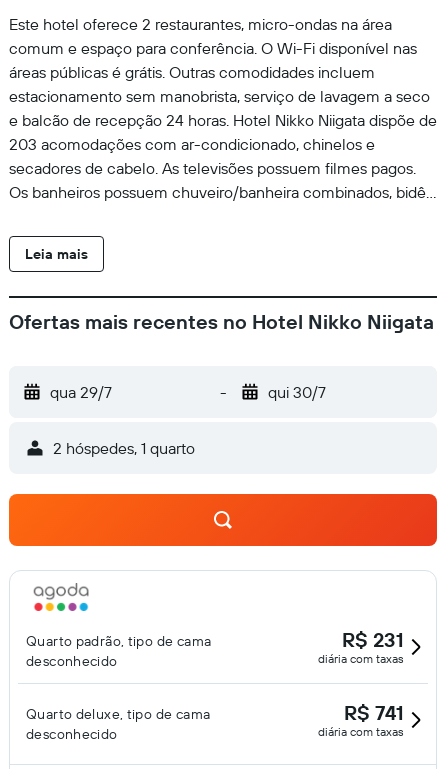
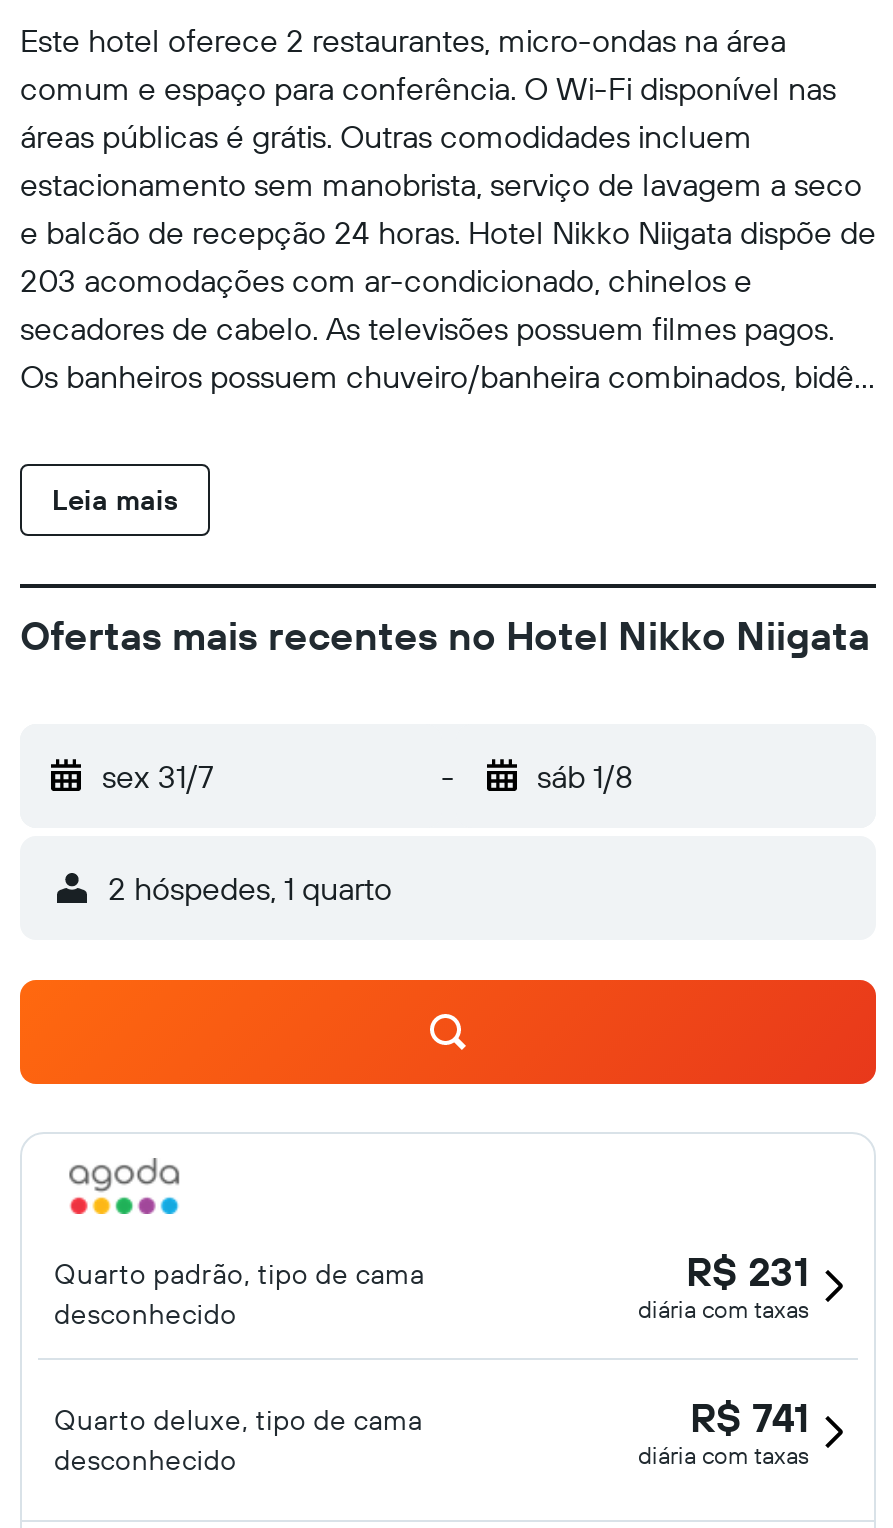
[50,382,112,402] qua 29/7 -> [102,756,214,796] sex 31/7
[267,382,325,402] qui 30/7 -> [537,756,633,796] sáb 1/8

